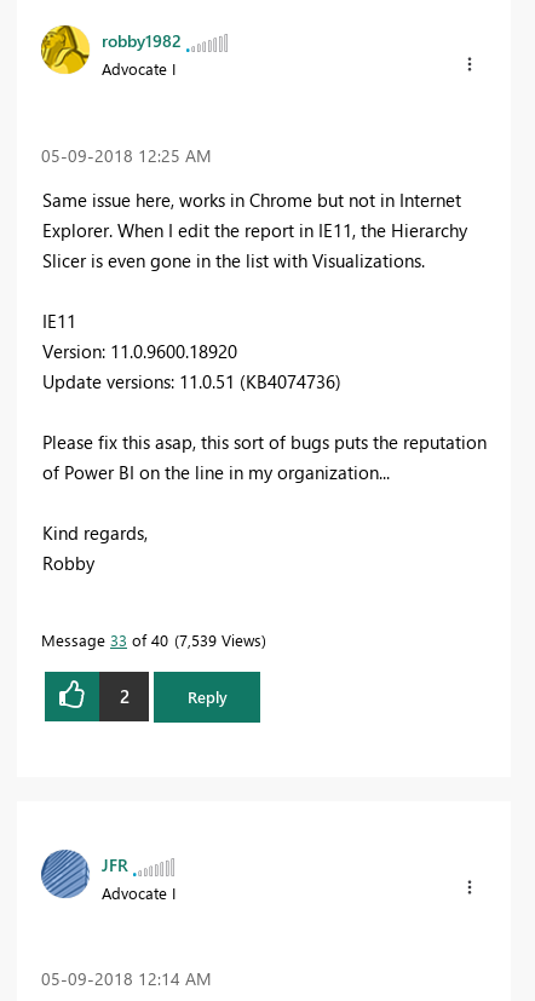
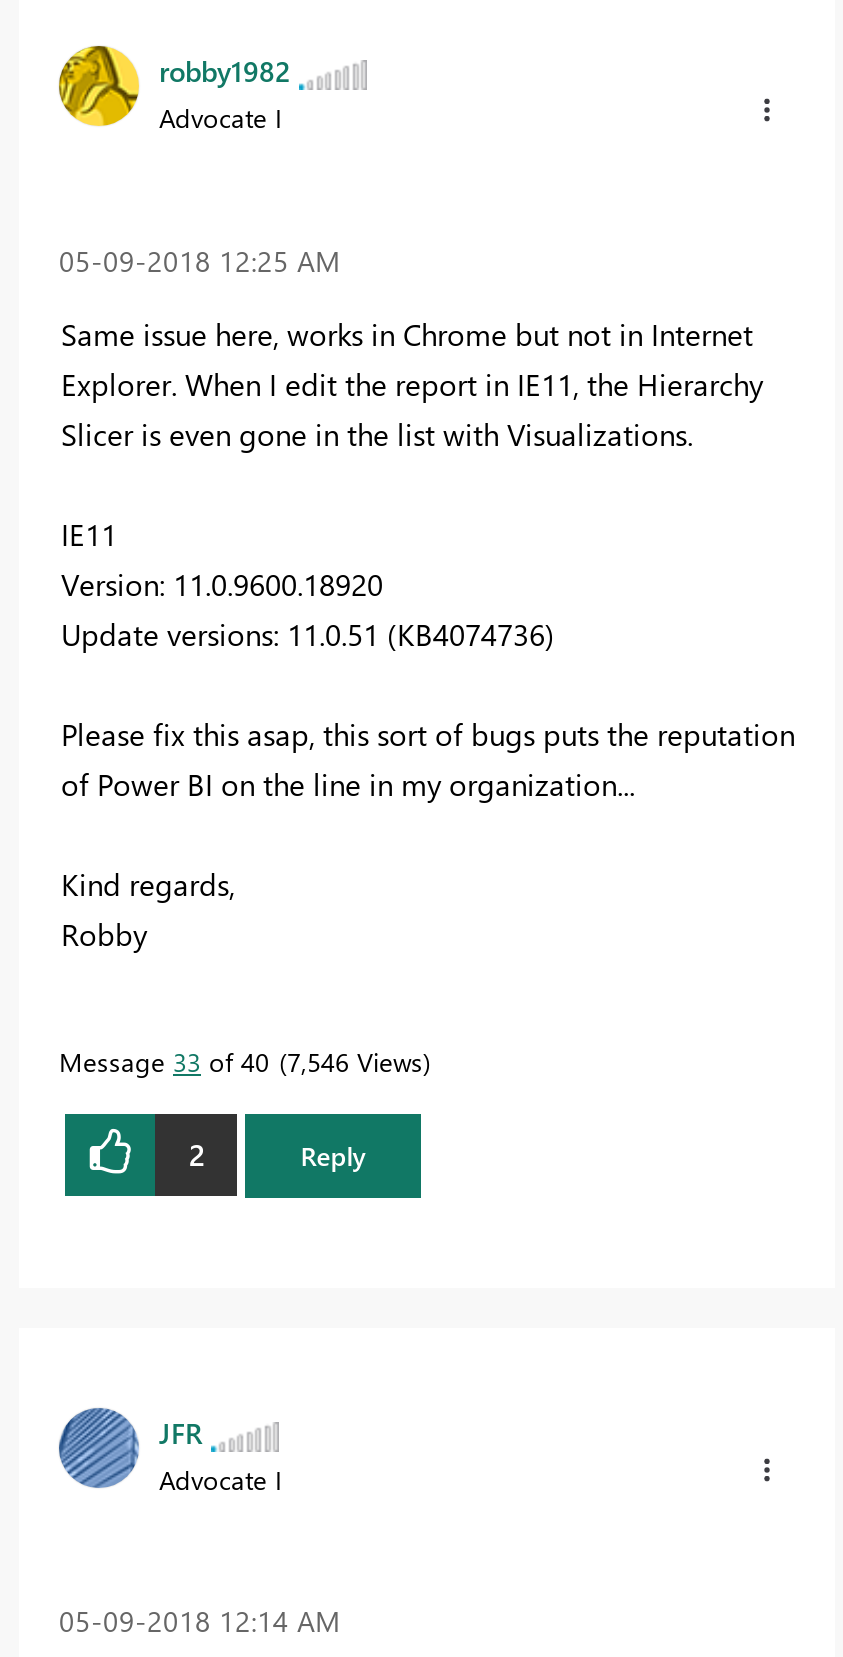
[41,629,261,650] Message 33 of 40 7,539 Views -> [59,1043,423,1077] Message 33 of 40 7,546 Views

